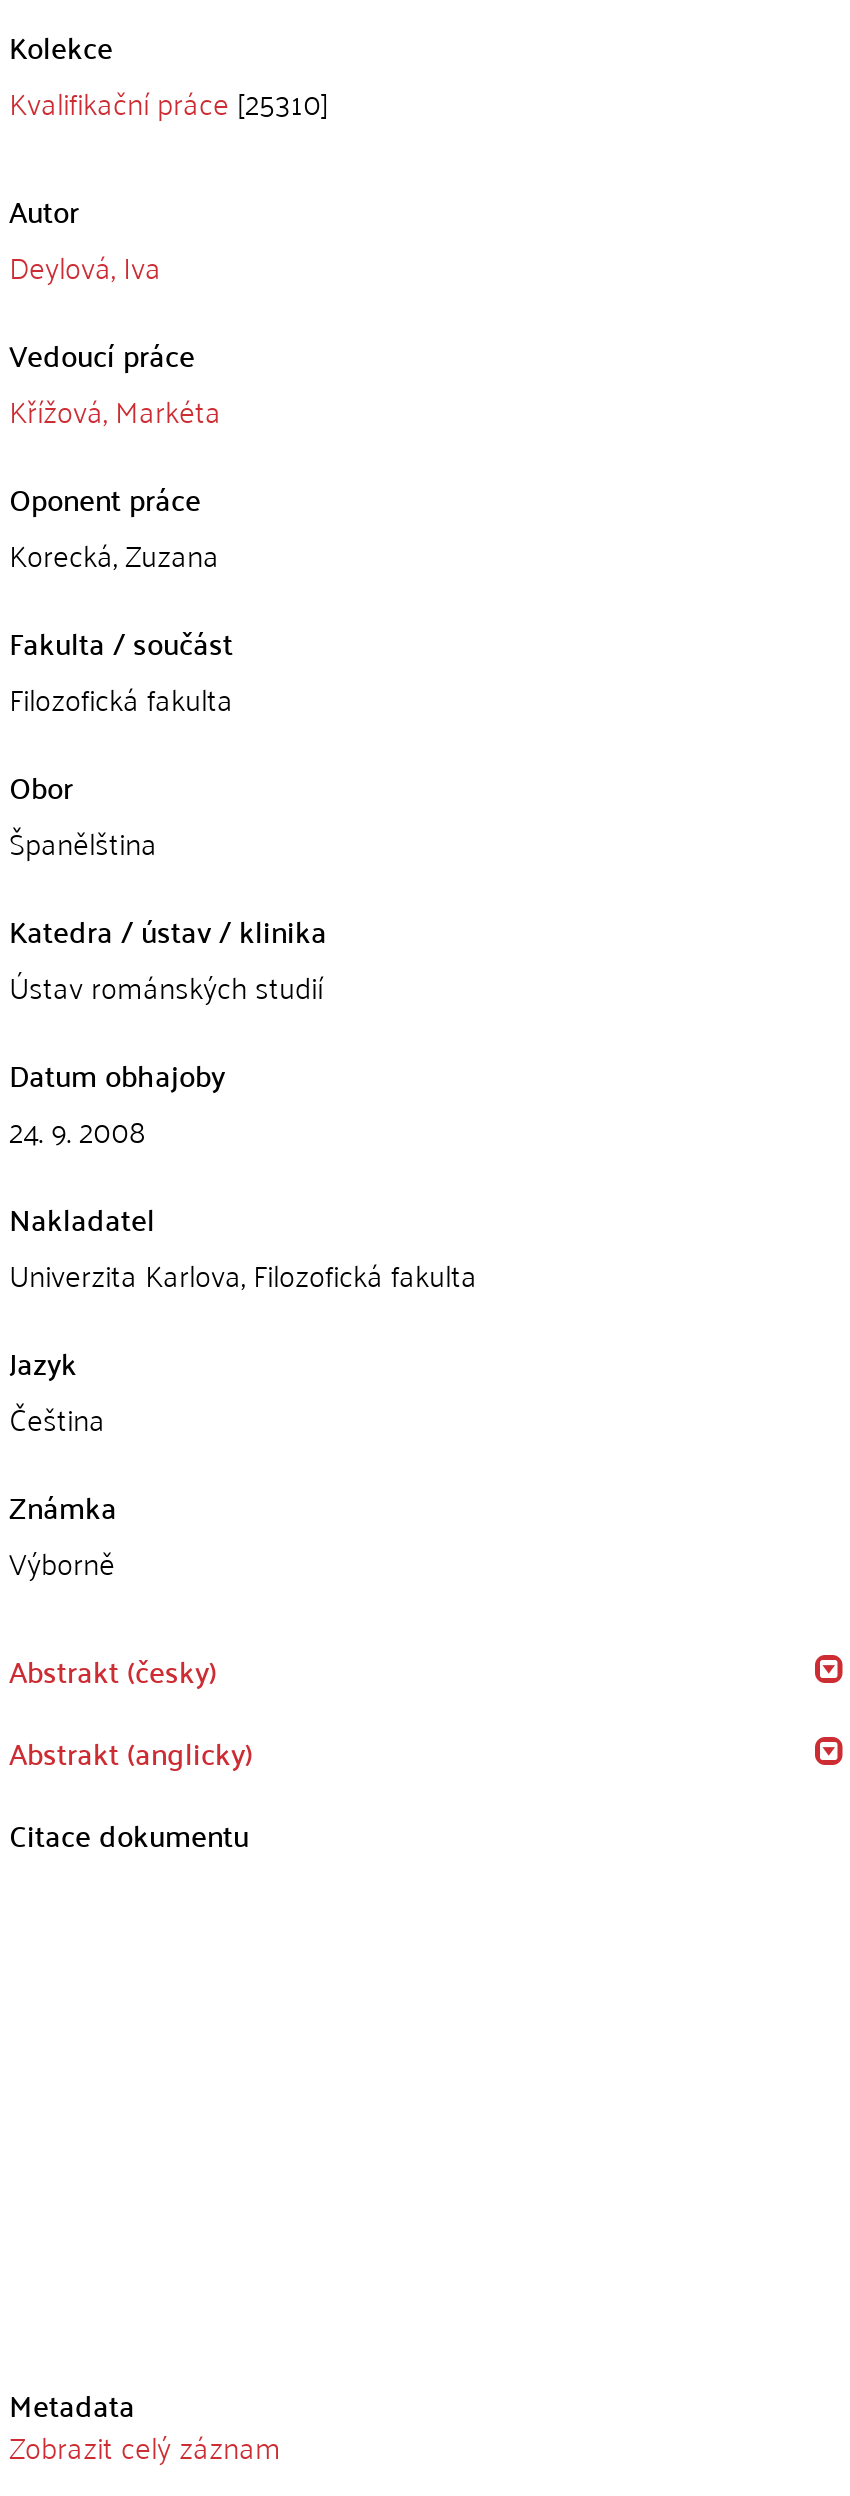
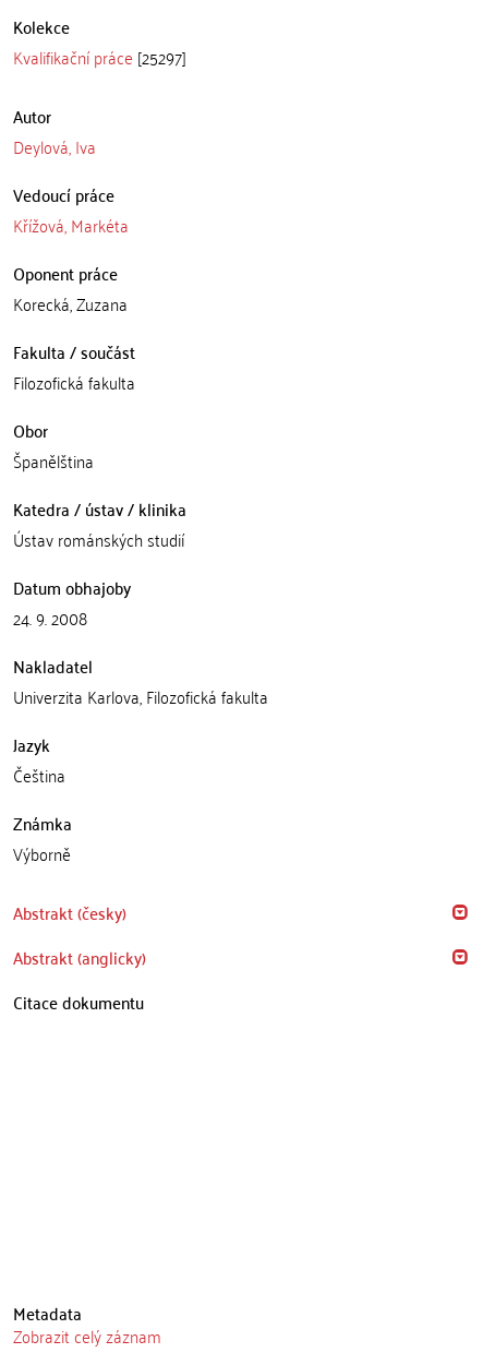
[9,72,329,128] Kvalifikační práce [25310] -> [13,41,186,72] Kvalifikační práce [25297]

